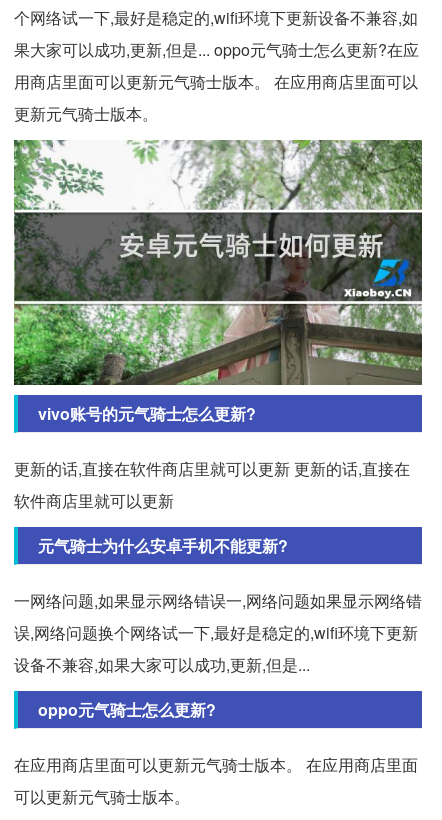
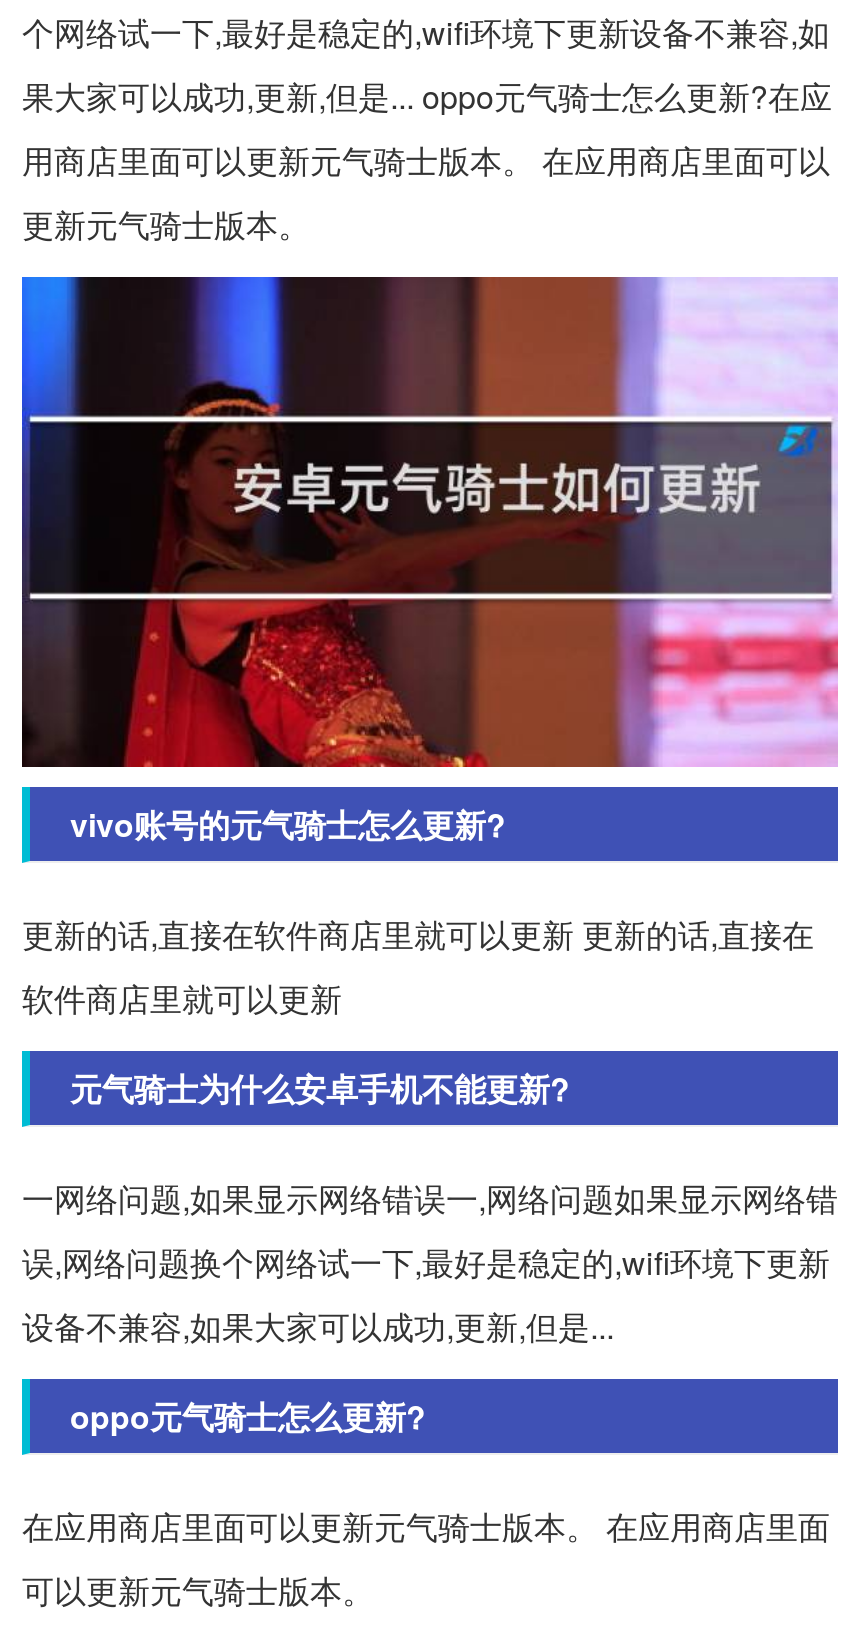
[13,139,423,386] [image] -> [20,275,840,769] [image]

